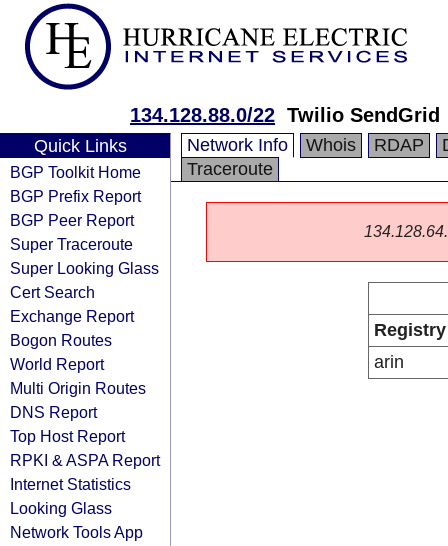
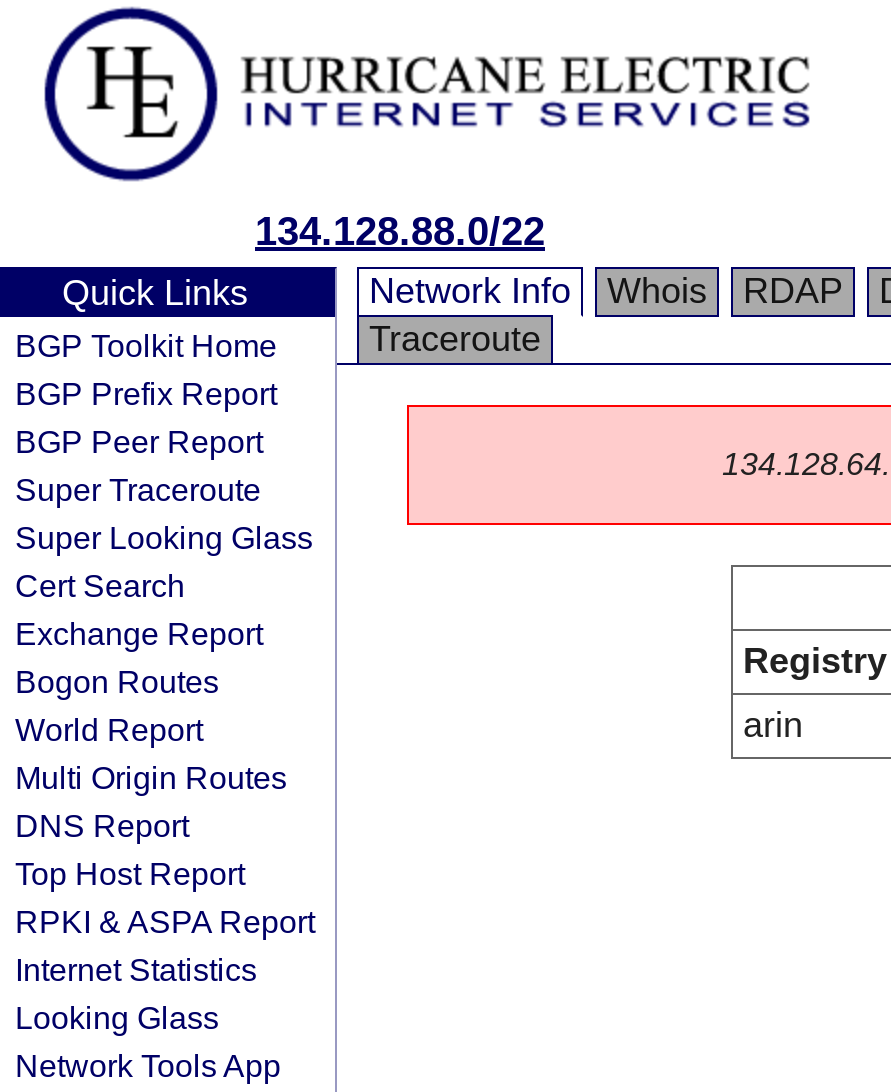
[130,104,440,126] 134.128.88.0/22 Twilio SendGrid -> [255,209,545,253] 134.128.88.0/22

